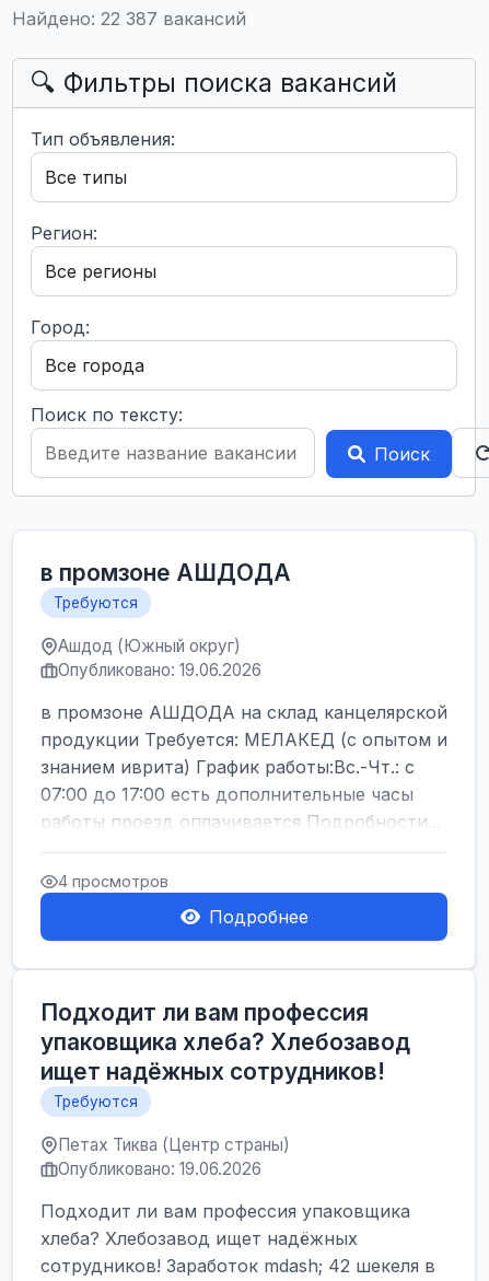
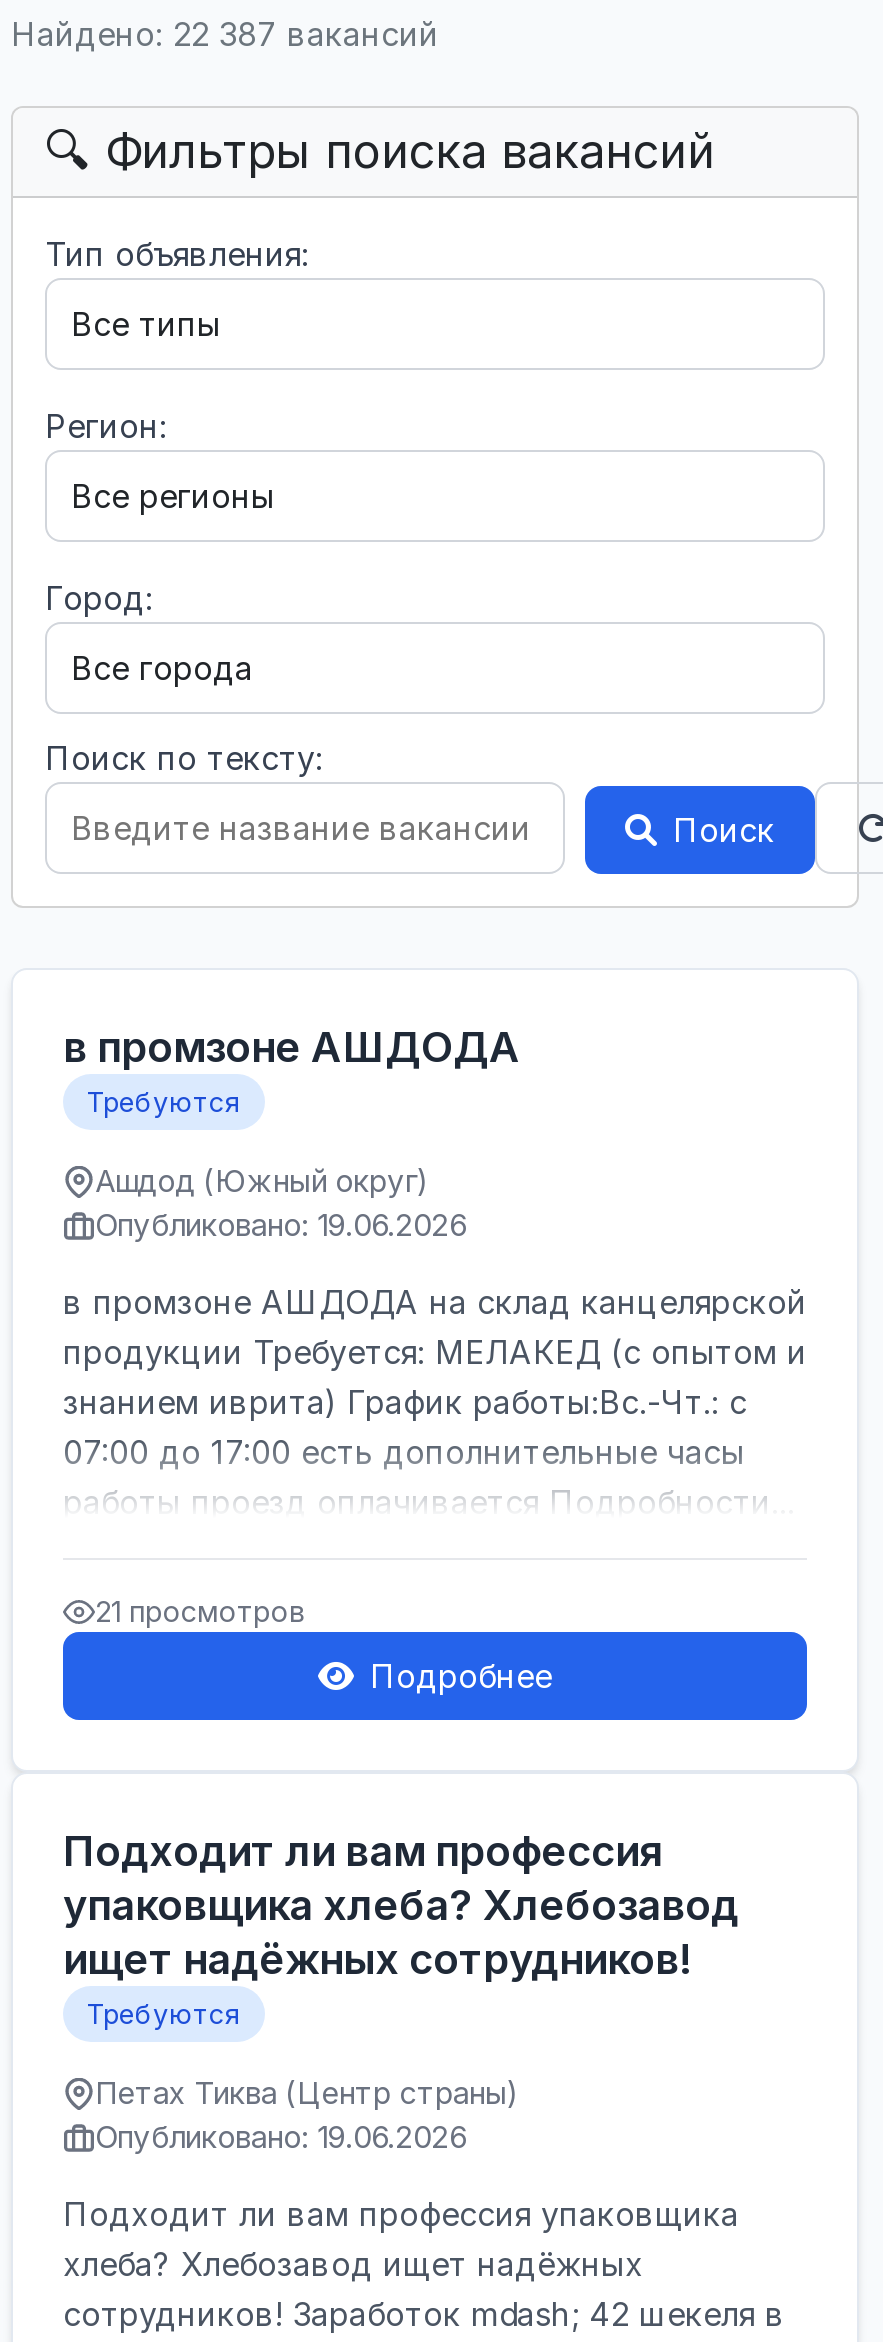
[58,872,168,890] 4 просмотров -> [95,1594,305,1628] 21 просмотров

